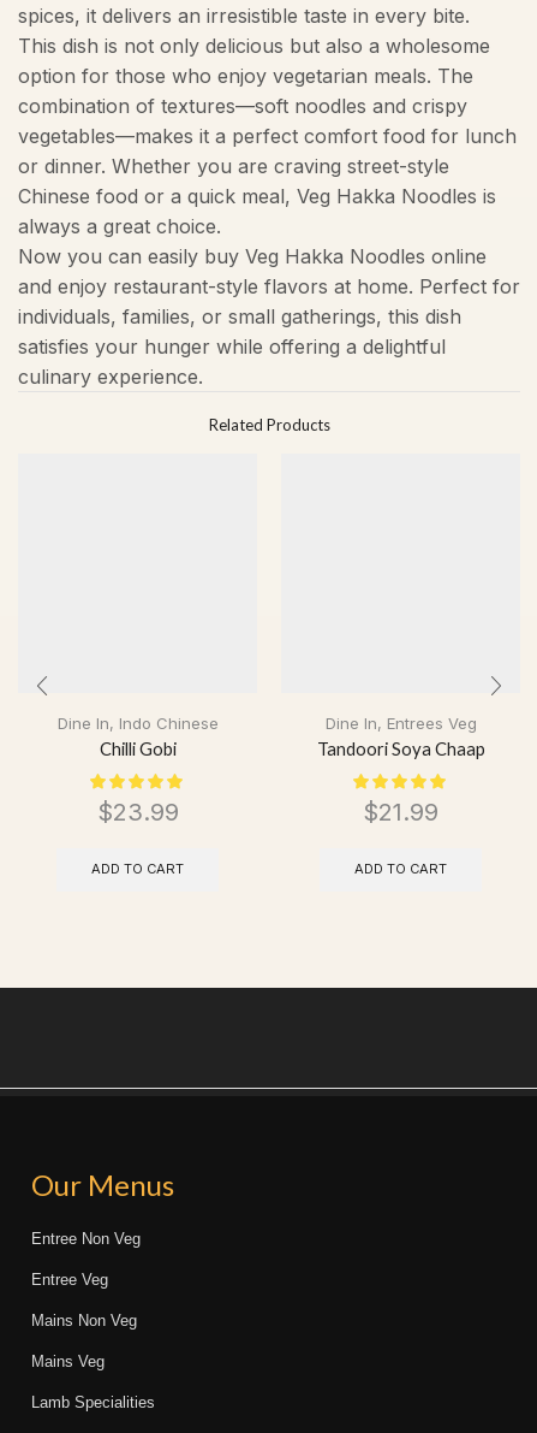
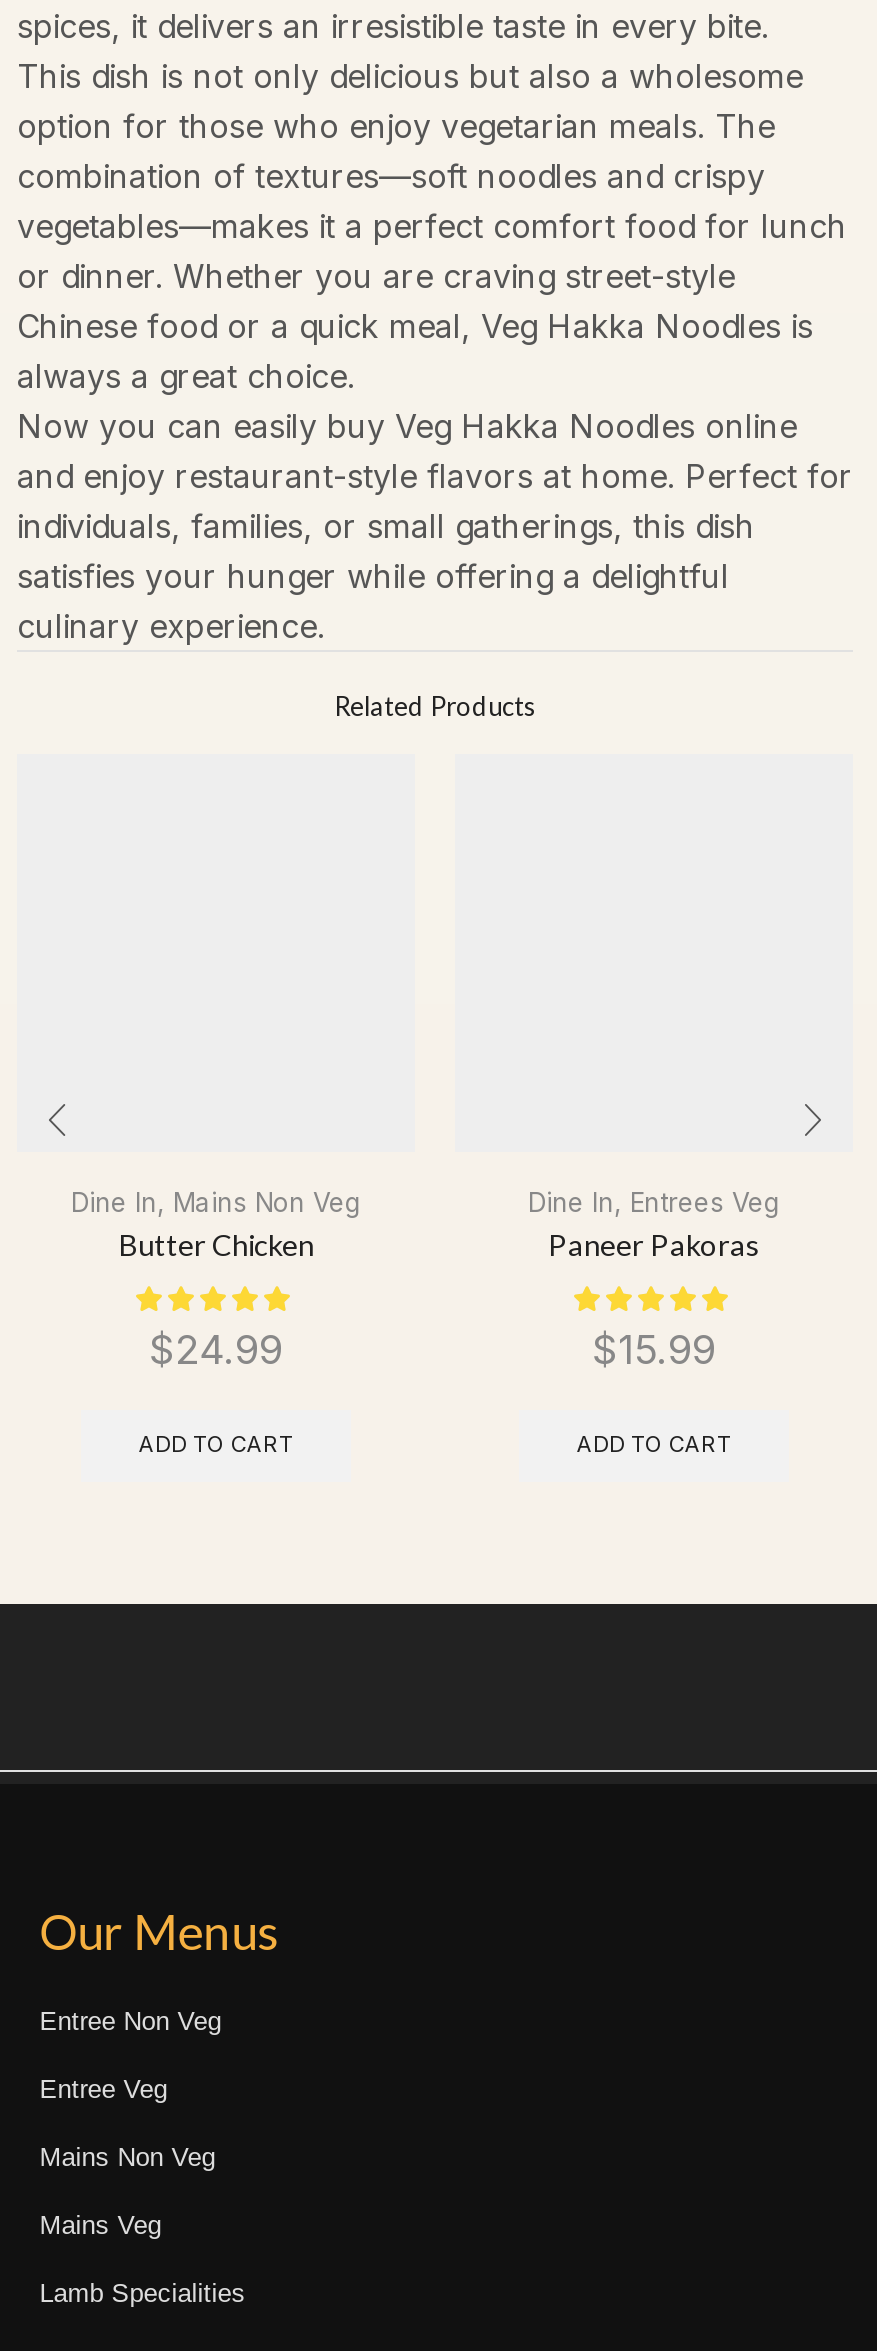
[57,714,218,759] Dine In, Indo Chinese | Chilli Gobi -> [71,1186,361,1262] Dine In, Mains Non Veg | Butter Chicken
[317,738,485,759] Tandoori Soya Chaap -> [548,1226,760,1262] Paneer Pakoras
[97,798,178,827] $23.99 -> [149,1326,283,1374] $24.99
[363,798,438,827] $21.99 -> [592,1326,716,1374] $15.99

